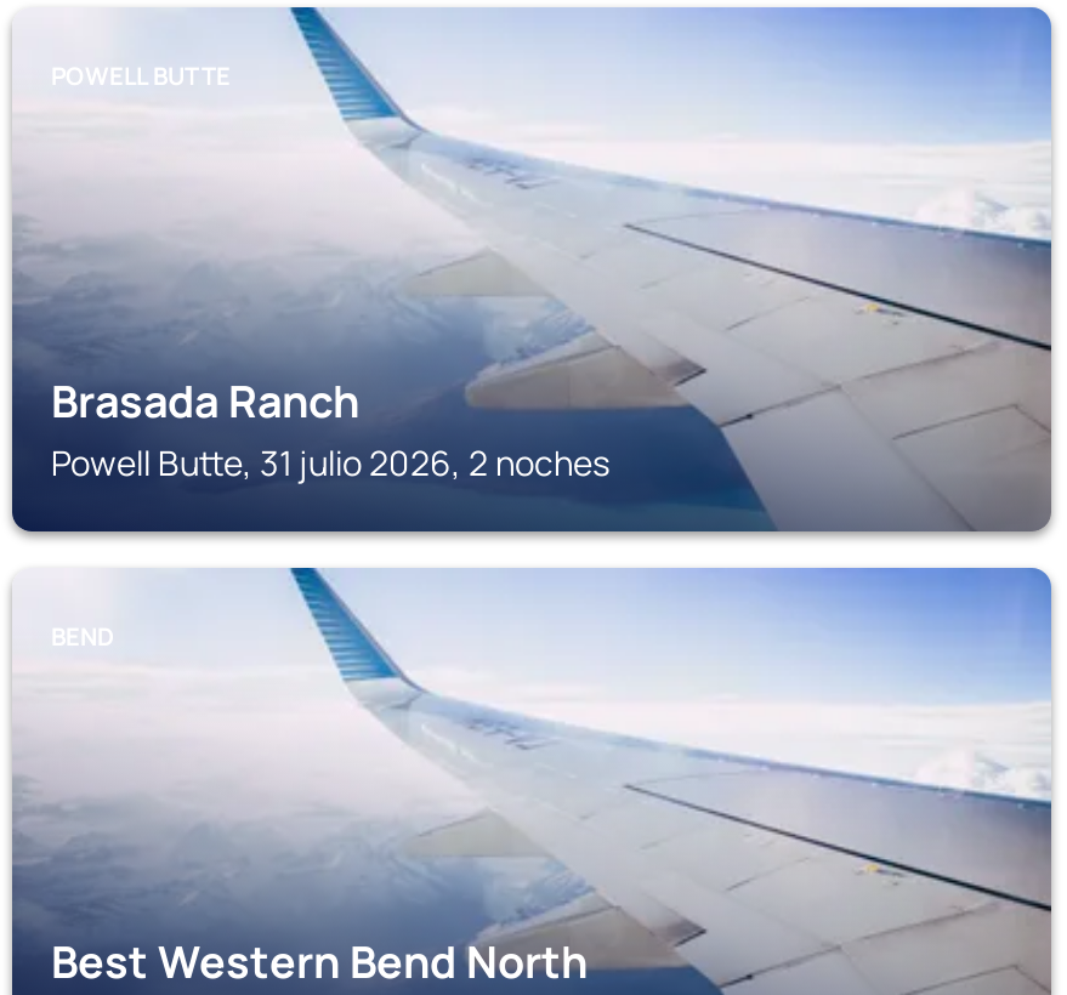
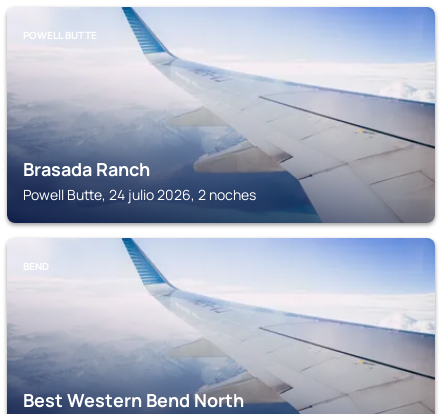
[51,439,609,485] Powell Butte, 31 julio 2026, 2 noches -> [23,185,256,204] Powell Butte, 24 julio 2026, 2 noches

